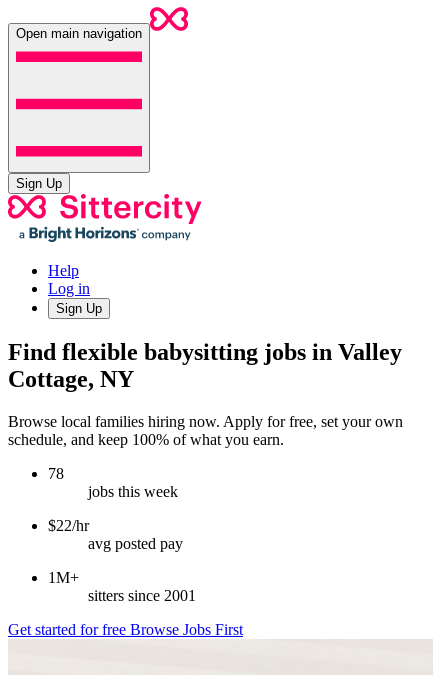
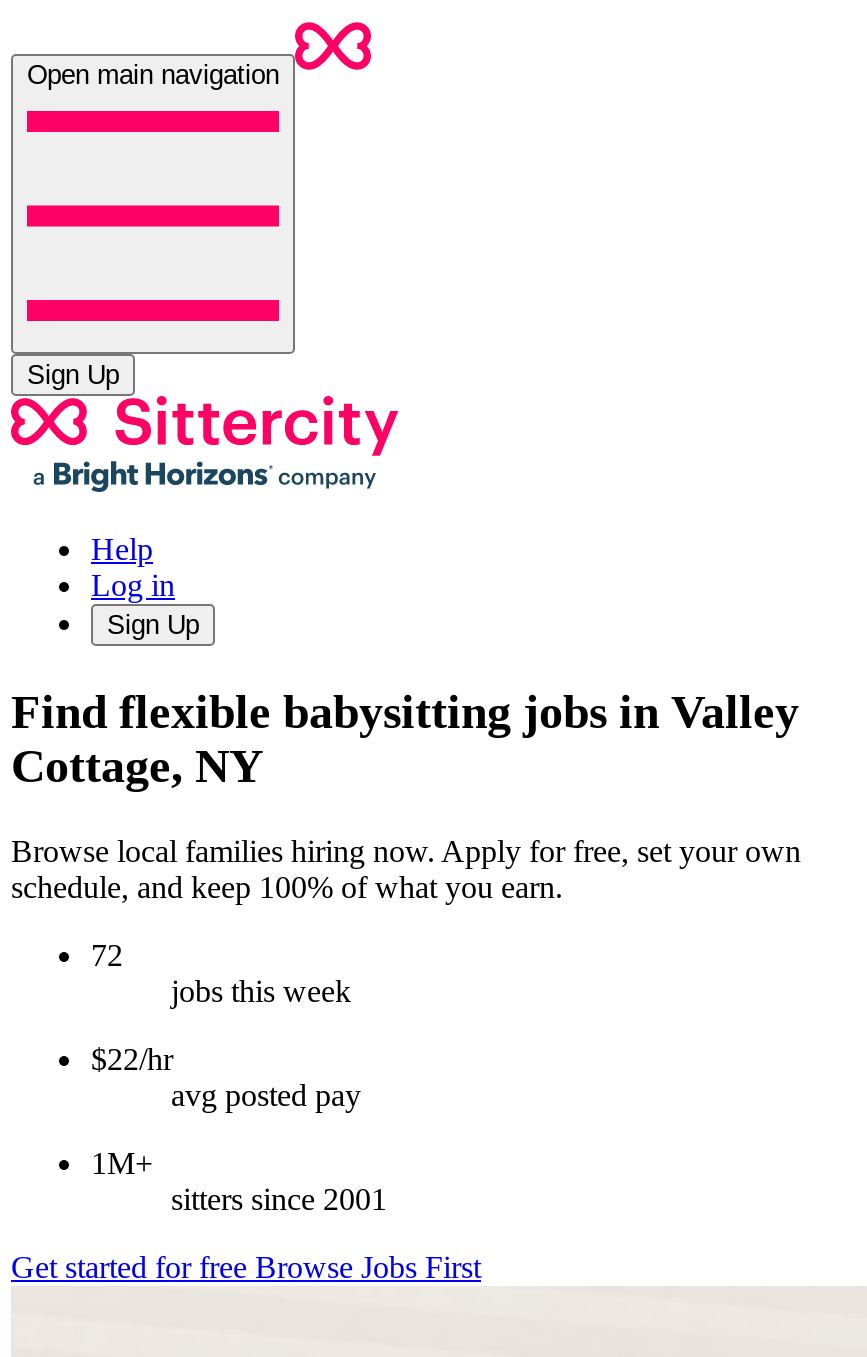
[48,465,64,482] 78 -> [91,938,123,972] 72

